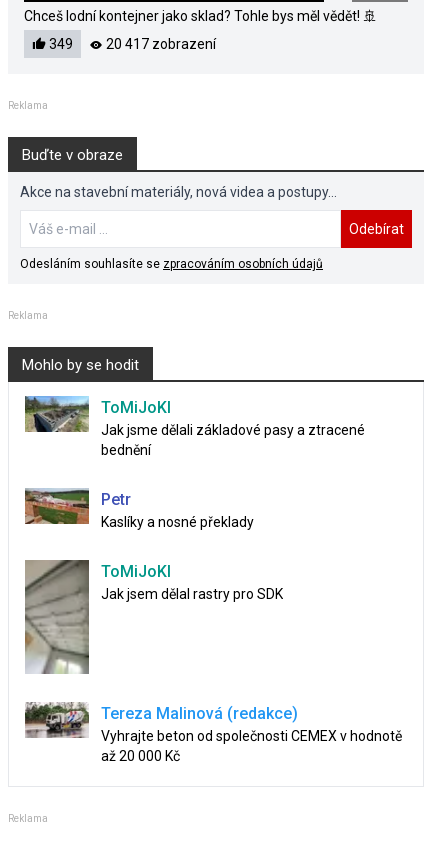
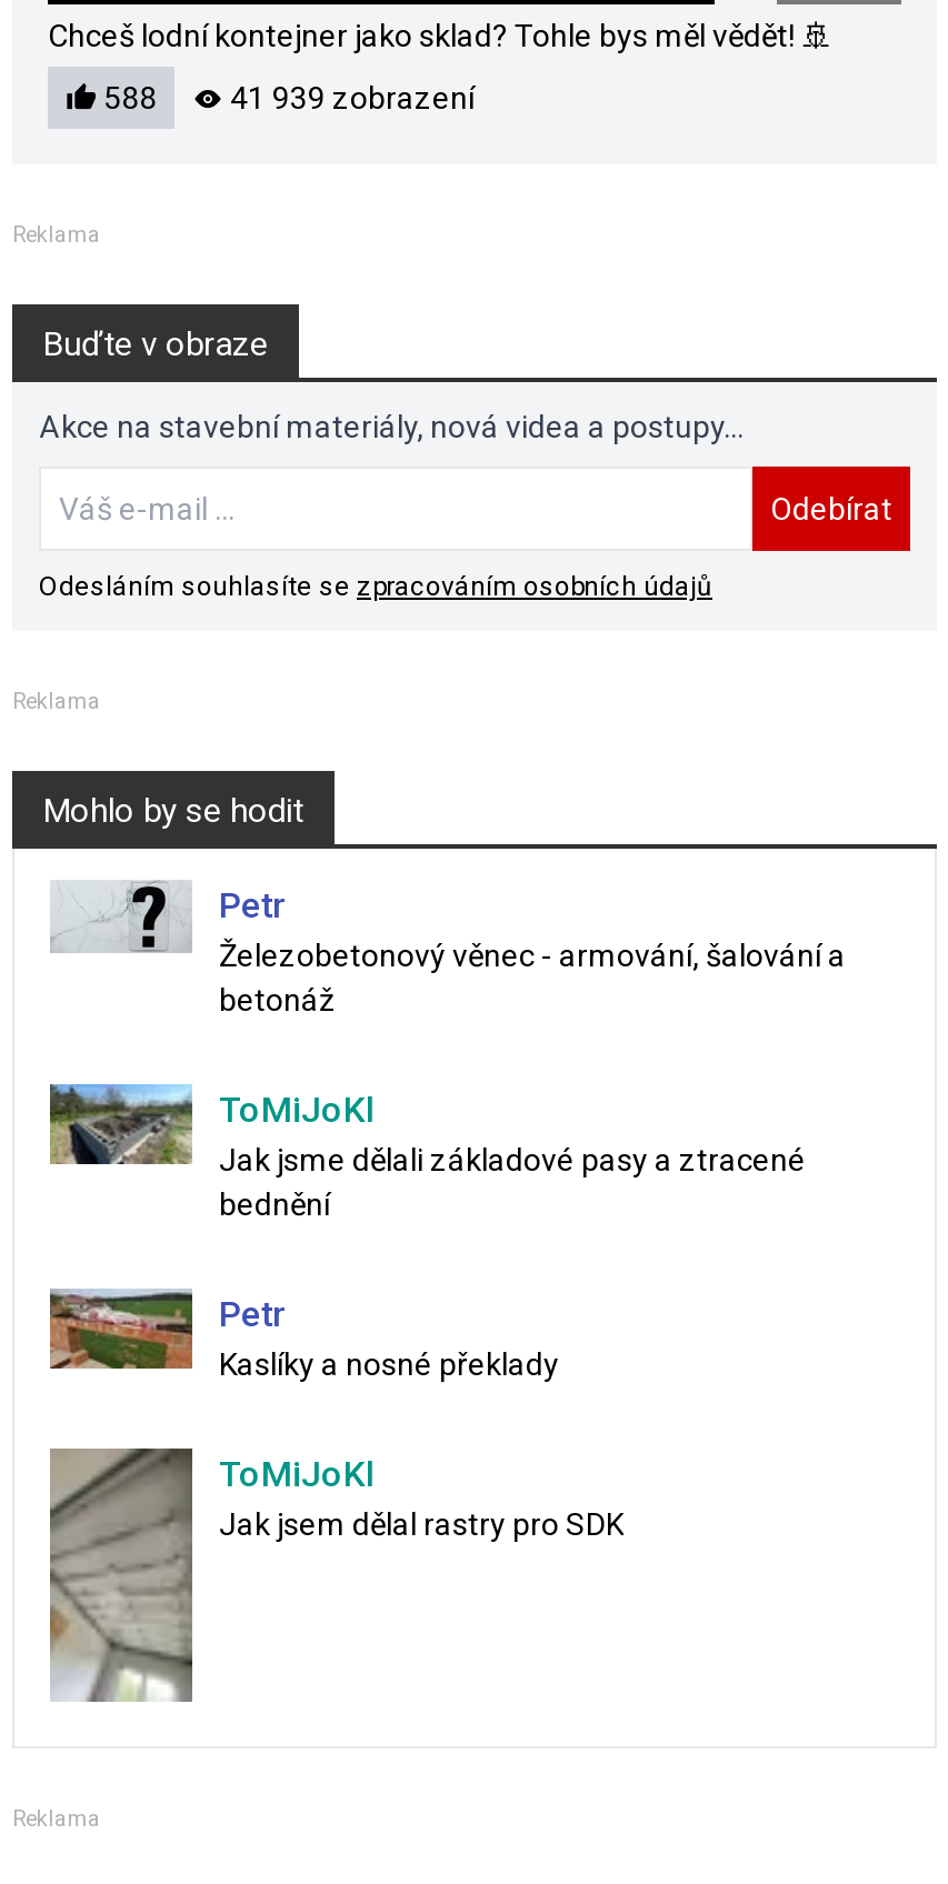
[46,36,73,52] 349 -> [97,80,157,116] 588
[103,36,216,52] 20 417 zobrazení -> [223,80,475,116] 41 939 zobrazení
none -> [50,880,846,1018] [image] | Petr | Železobetonový věnec - armování, šalování a | betonáž
moved [24,395,365,602] -> [48,1082,806,1542]: [image] | ToMiJoKl | Jak jsme dělali základové pasy a ztracené | bednění | Petr | Kaslíky a nosné překlady | ToMiJoKl | Jak jsem dělal rastry pro SDK
moved [24,559,91,676] -> [48,1446,197,1706]: [image]
[25,701,402,763] [image] | Tereza Malinová (redakce) | Vyhrajte beton od společnosti CEMEX v hodnotě | až 20 000 Kč -> none

